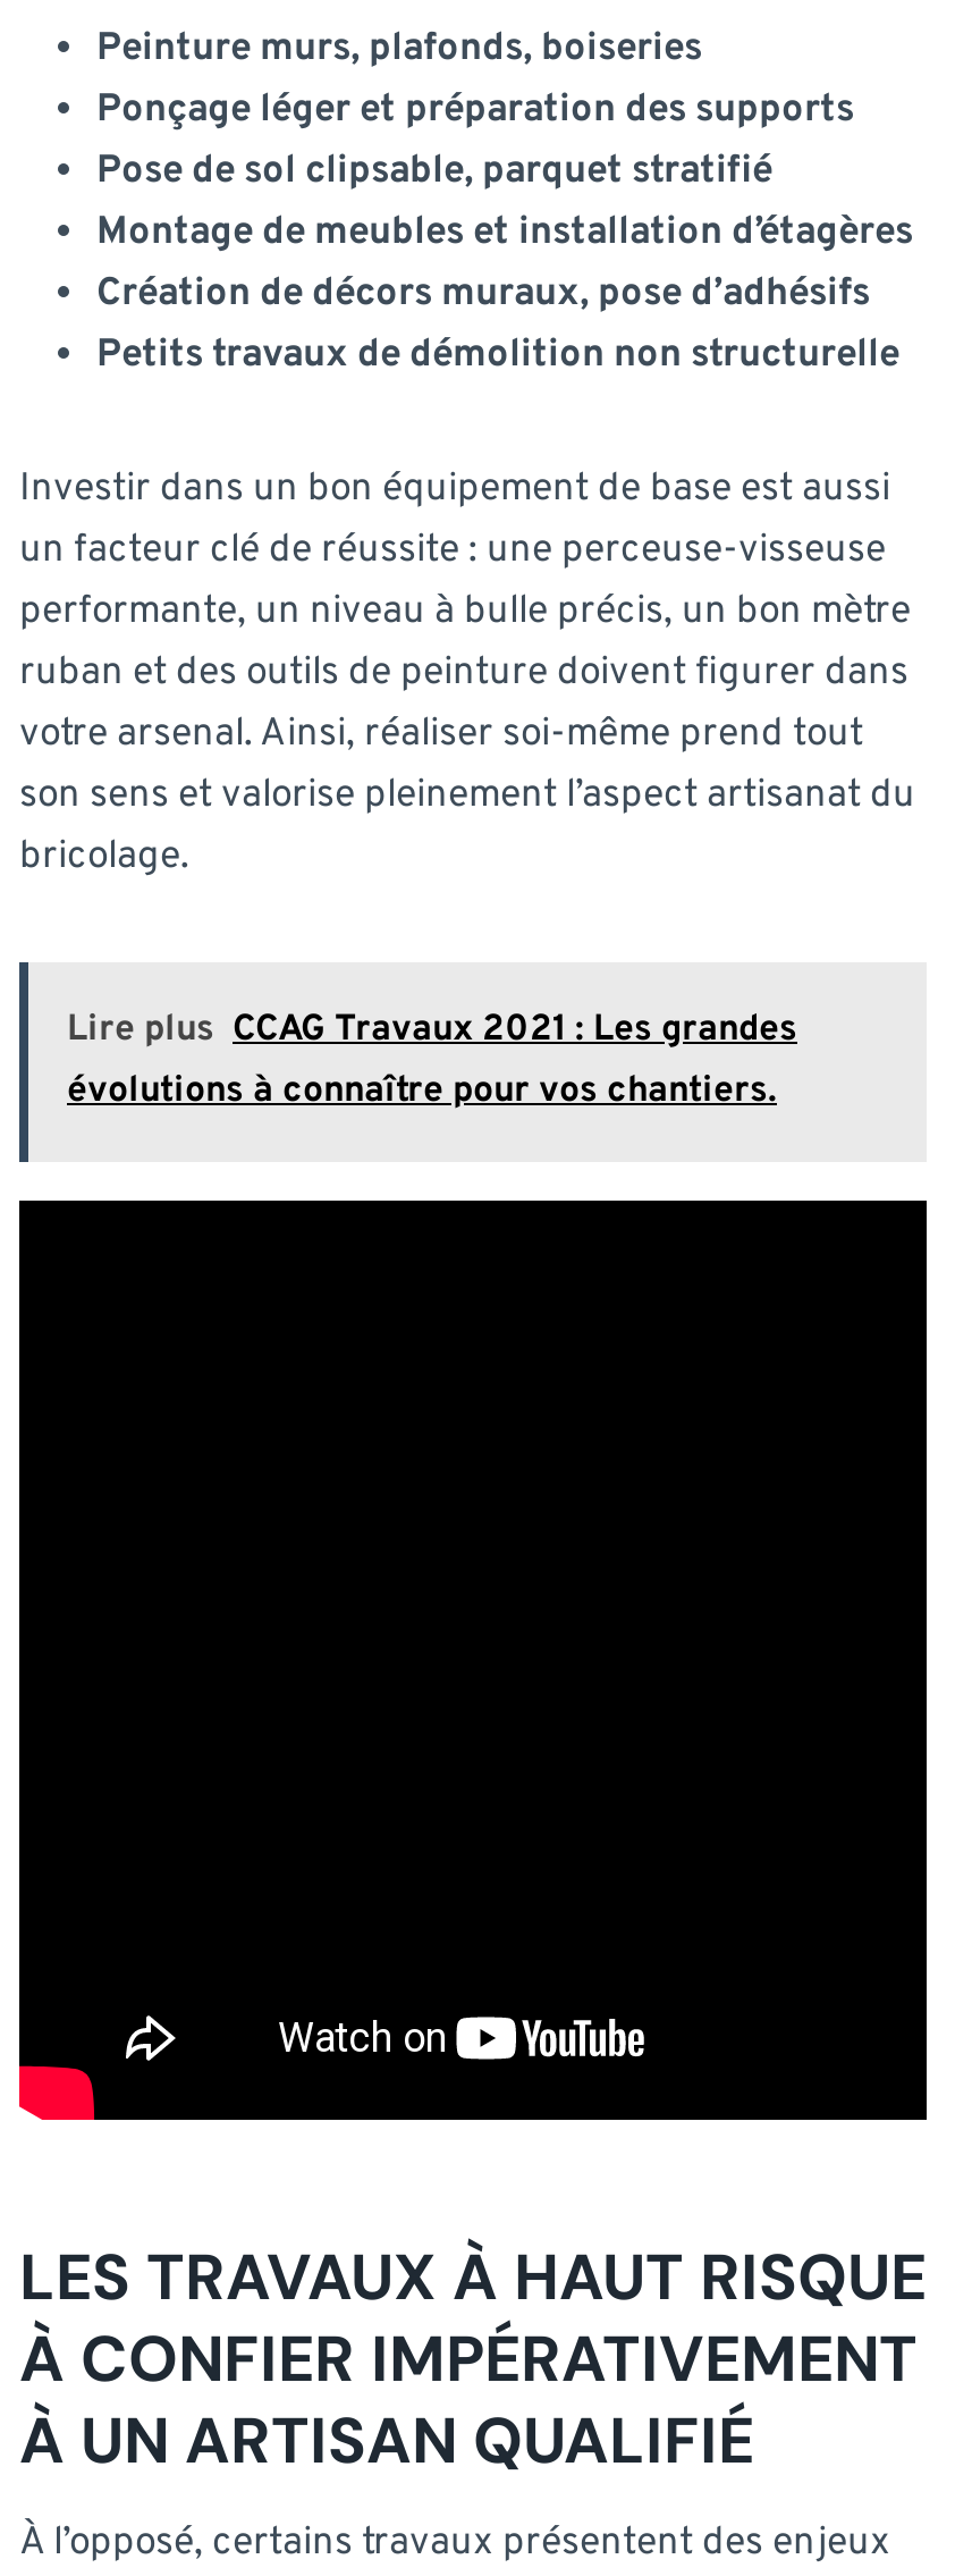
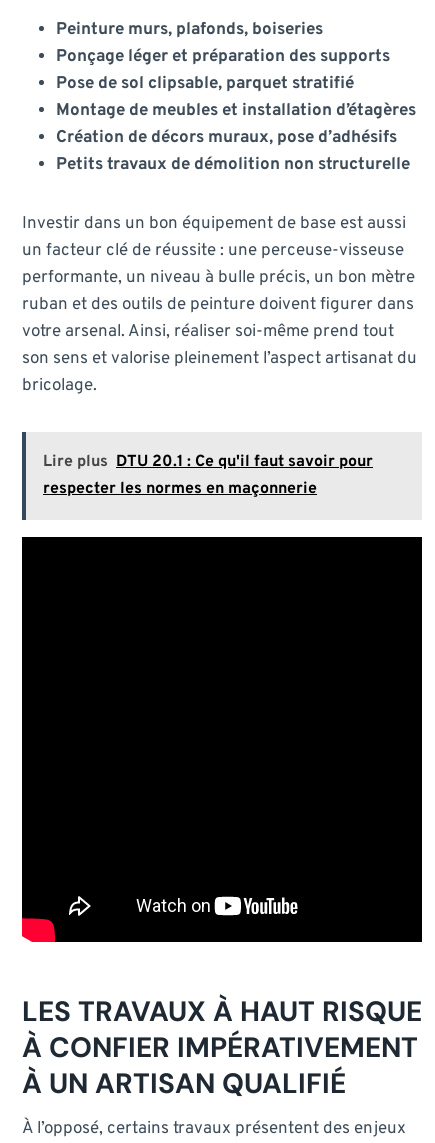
[67,1007,797,1113] Lire plus CCAG Travaux 2021 : Les grandes | évolutions à connaître pour vos chantiers. -> [43,451,373,498] Lire plus DTU 20.1 : Ce qu'il faut savoir pour | respecter les normes en maçonnerie

